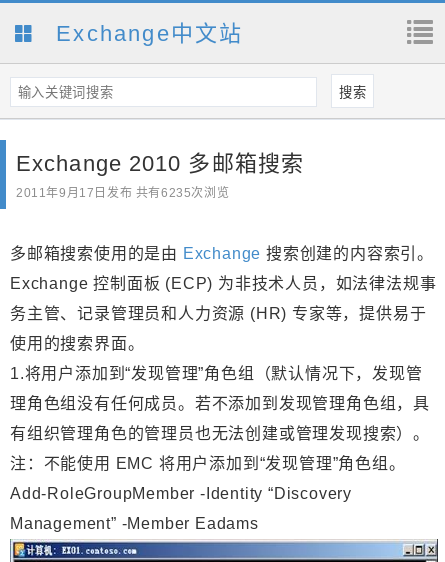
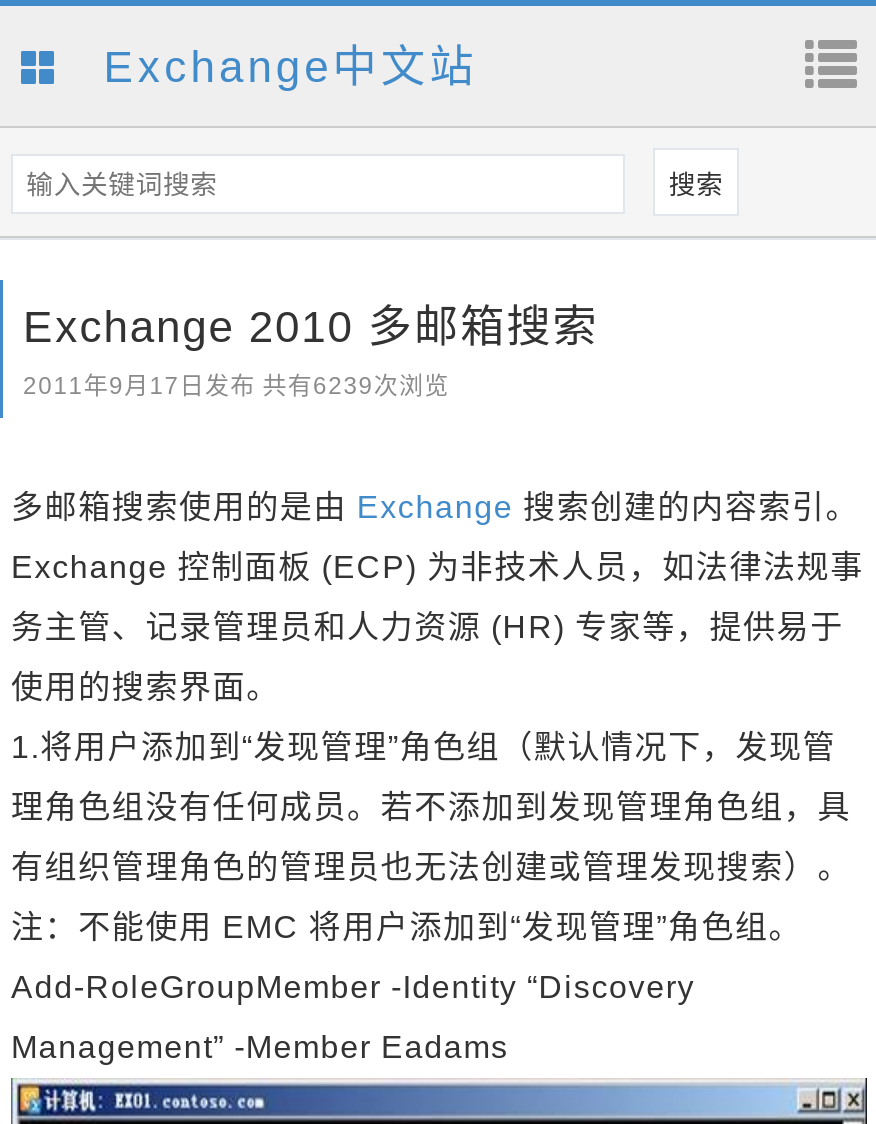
[16,186,229,200] 2011年9月17日发布 共有6235次浏览 -> [23,373,449,401] 2011年9月17日发布 共有6239次浏览

